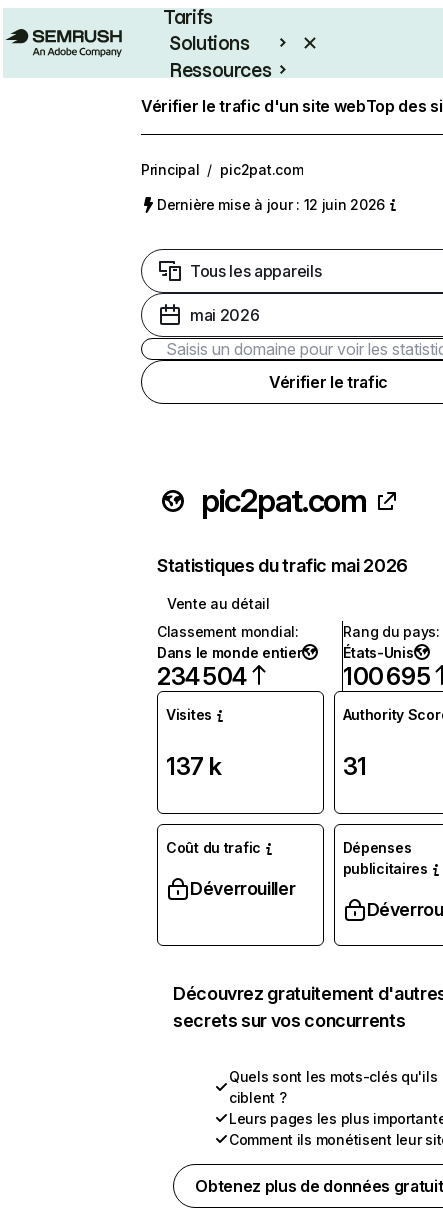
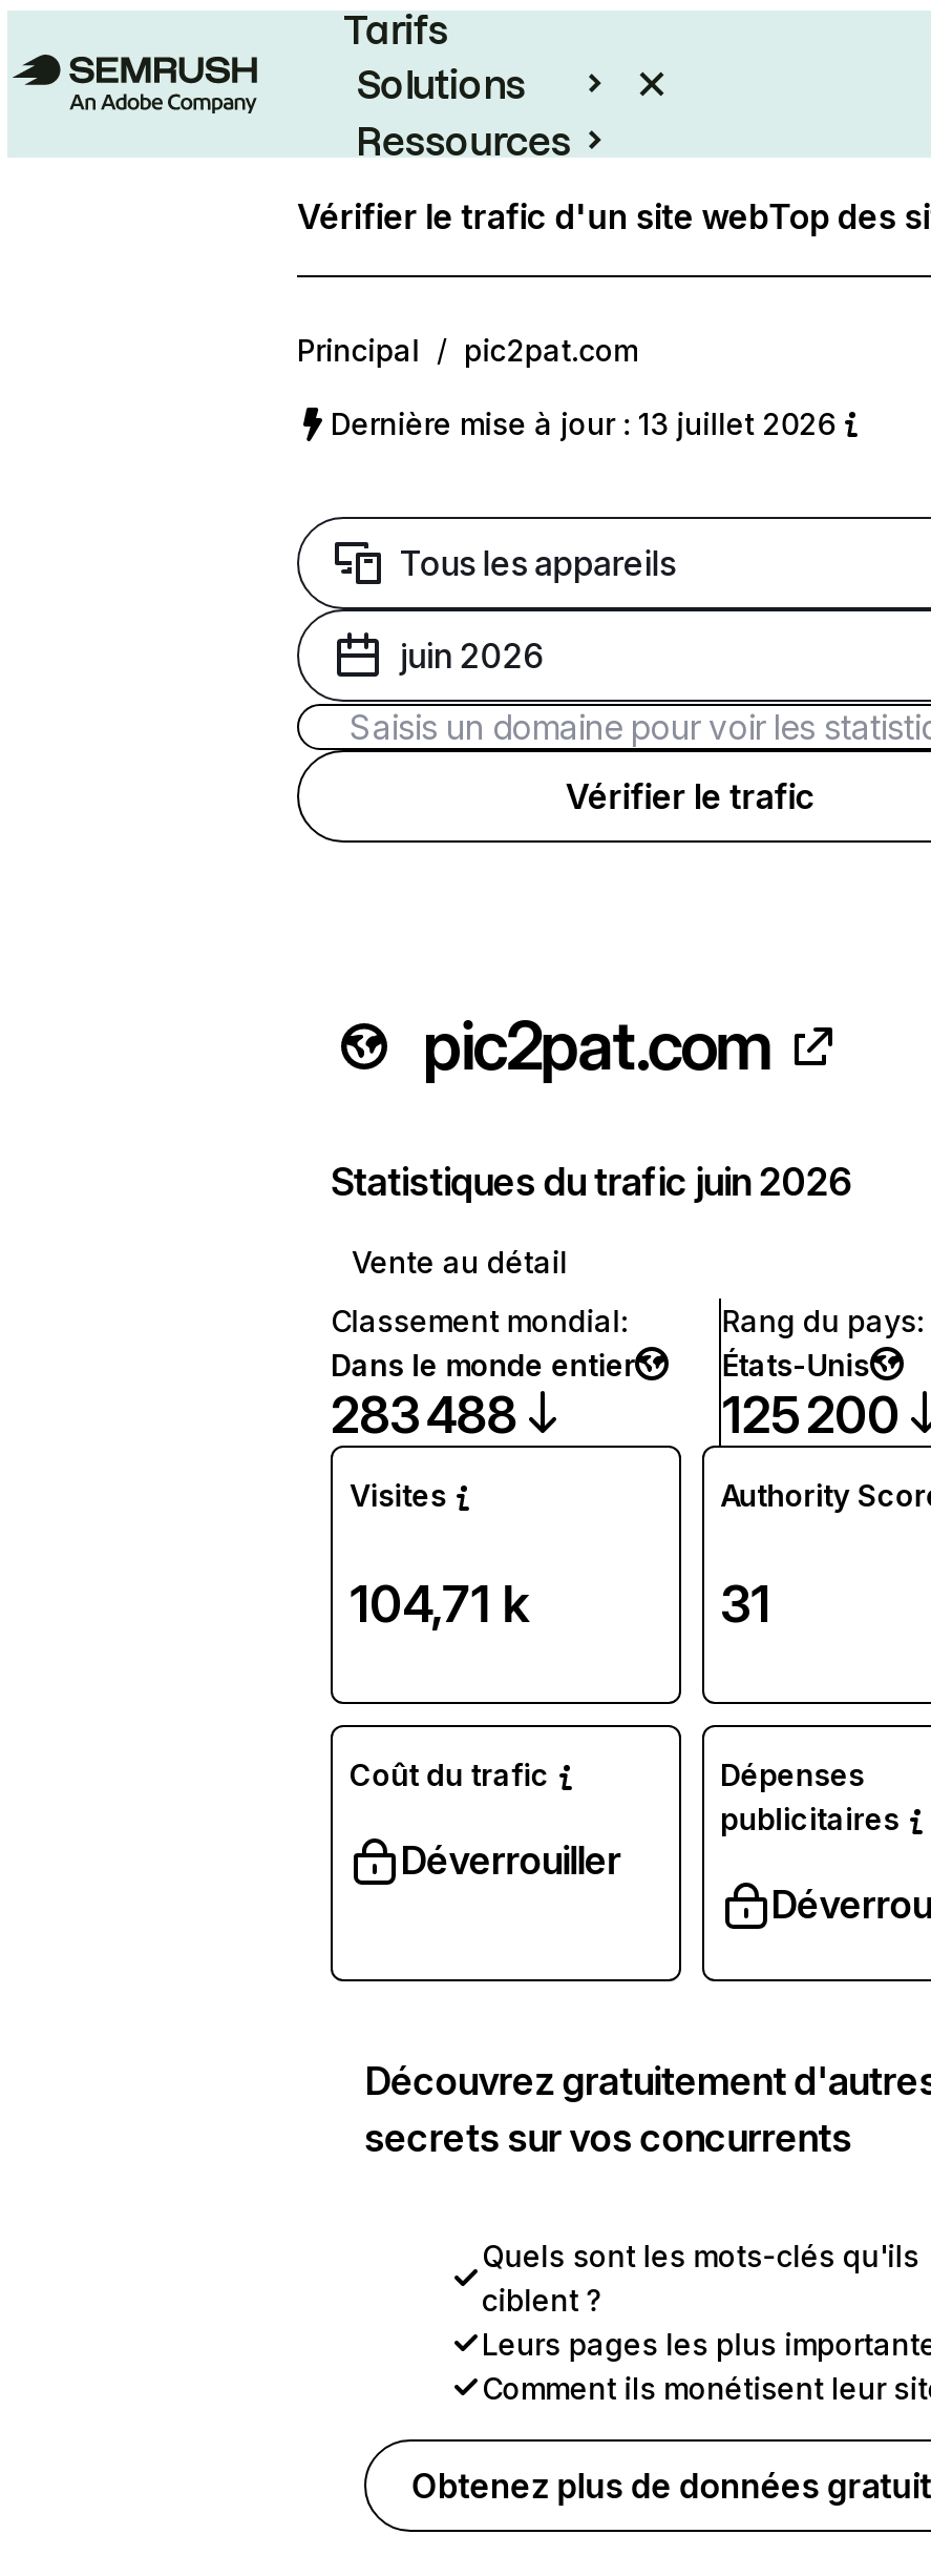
[157,196,385,213] Dernière mise à jour : 12 juin 2026 -> [331,406,835,441] Dernière mise à jour : 13 juillet 2026
[190,305,259,325] mai 2026 -> [400,635,543,677] juin 2026
[157,554,408,575] Statistiques du trafic mai 2026 -> [331,1159,852,1203] Statistiques du trafic juin 2026
[157,662,247,691] 234 504 -> [331,1384,517,1445] 283 488
[343,662,430,691] 100 695 -> [722,1384,900,1445] 125 200
[166,752,222,781] 137 k -> [350,1574,528,1634] 104,71 k

